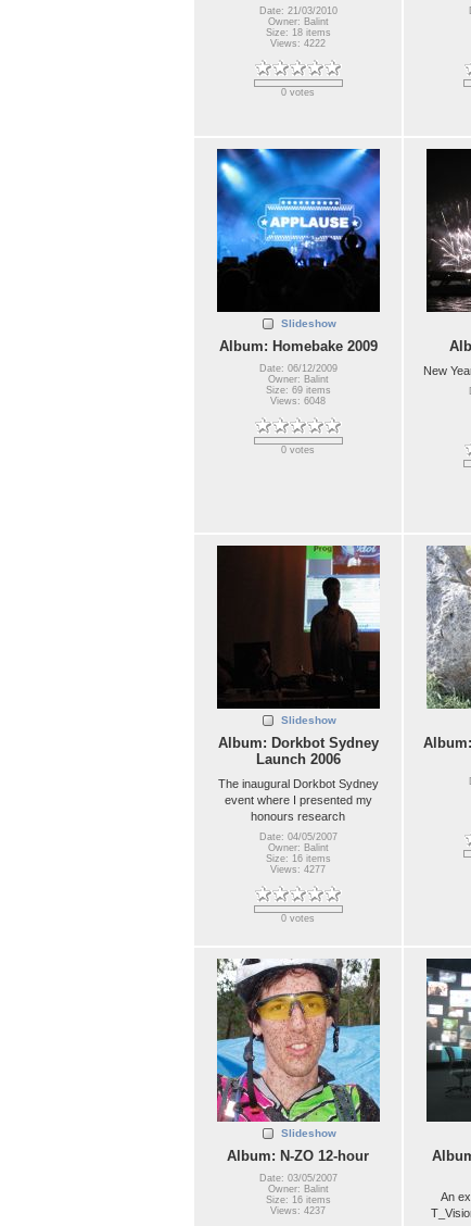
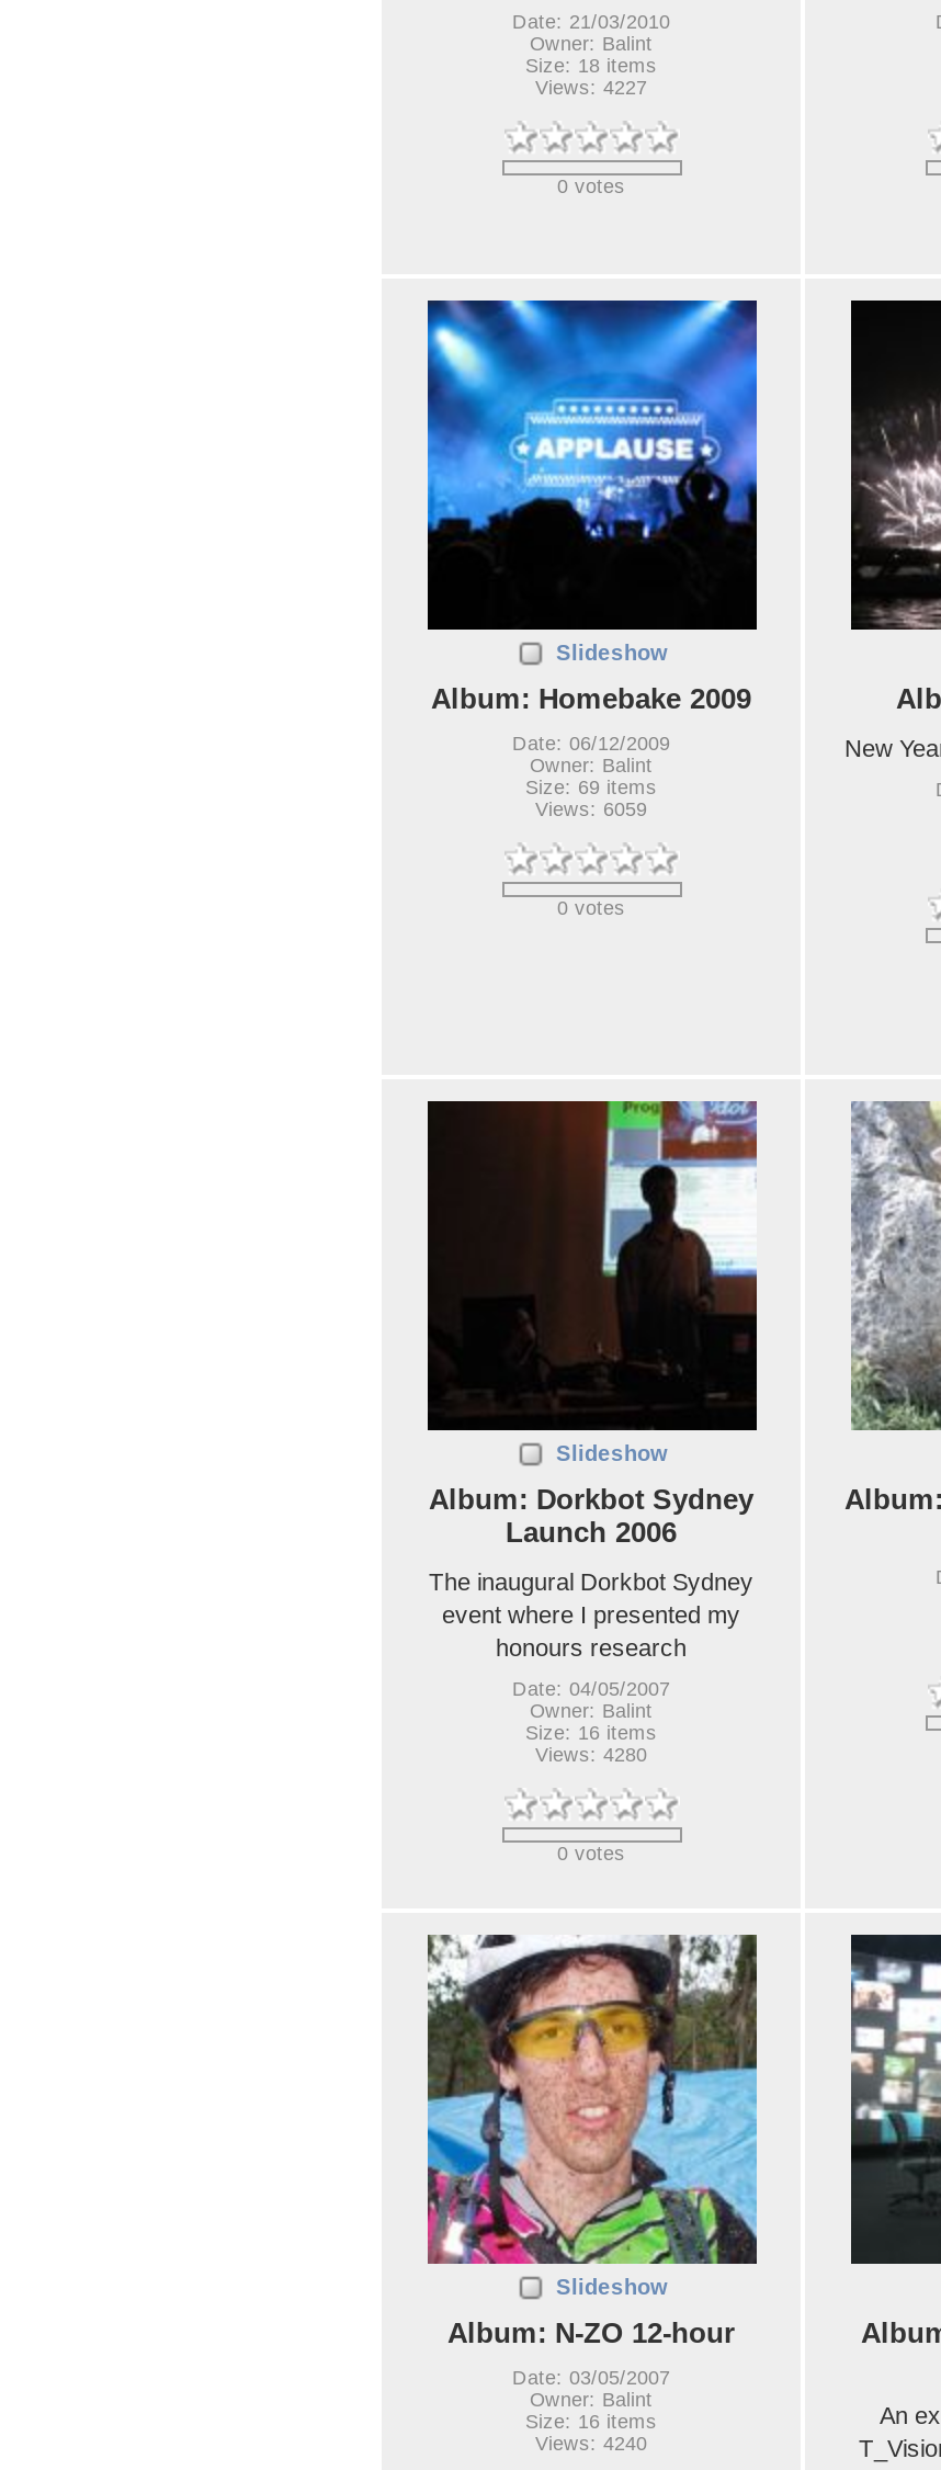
[270,38,326,49] Views: 4222 -> [535,76,647,98] Views: 4227
[270,395,326,406] Views: 6048 -> [535,798,647,820] Views: 6059
[270,864,326,875] Views: 4277 -> [535,1745,647,1767] Views: 4280
[270,1205,326,1216] Views: 4237 -> [535,2432,647,2454] Views: 4240

